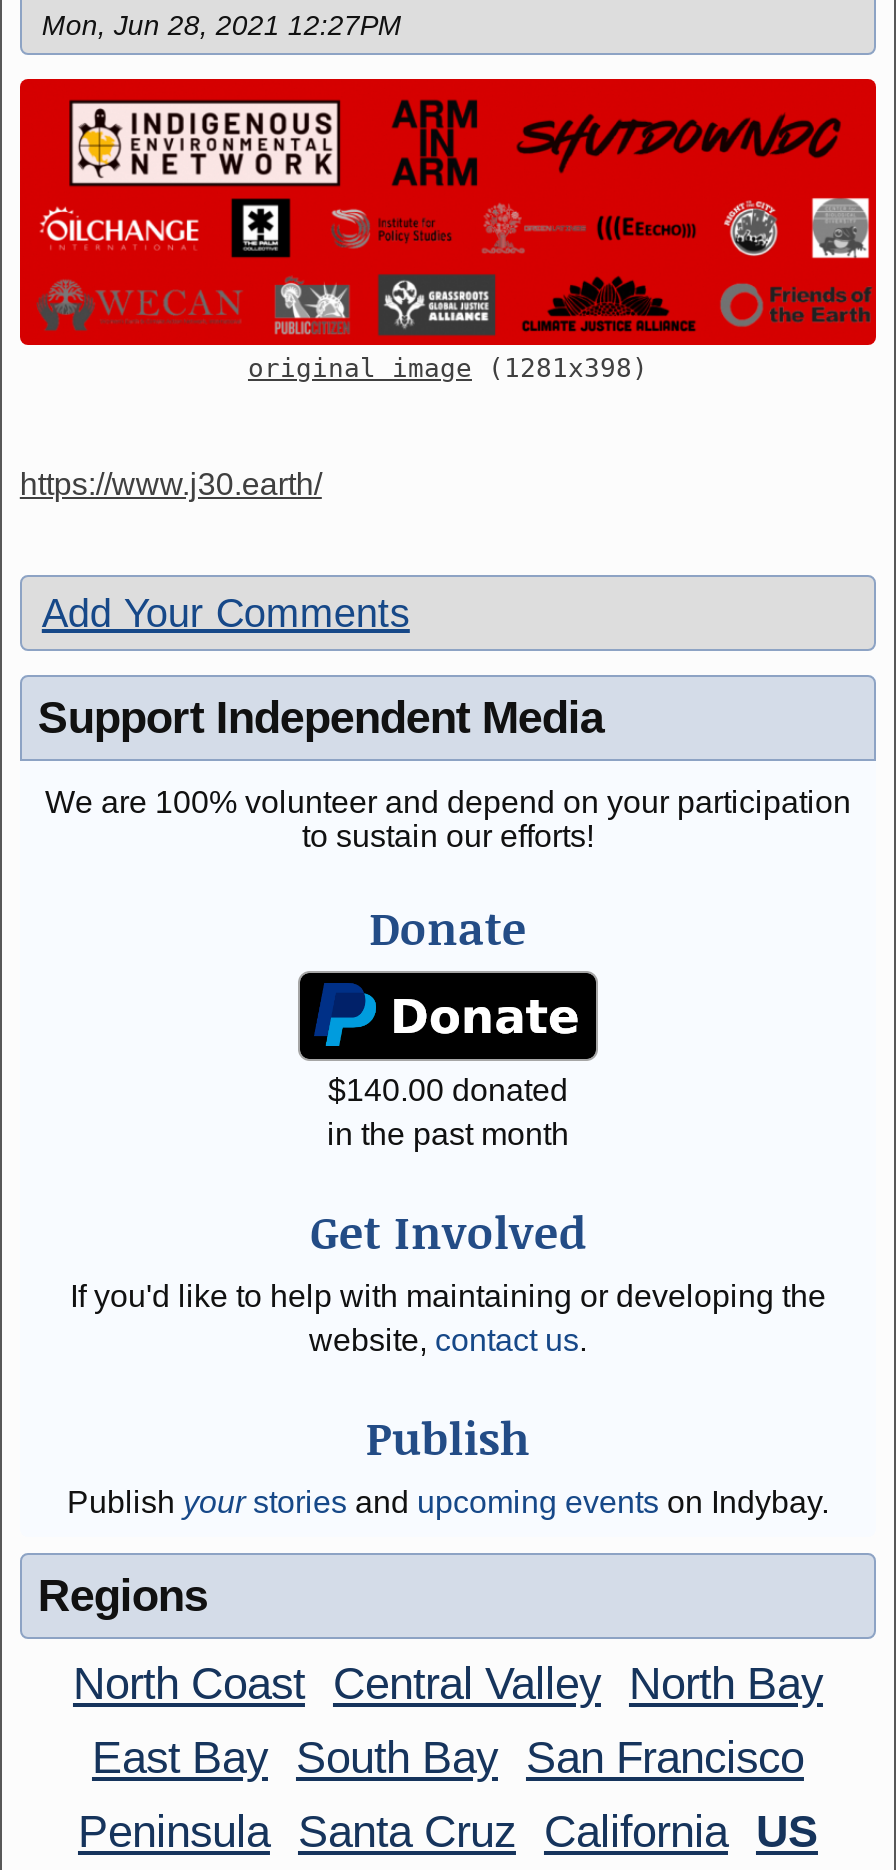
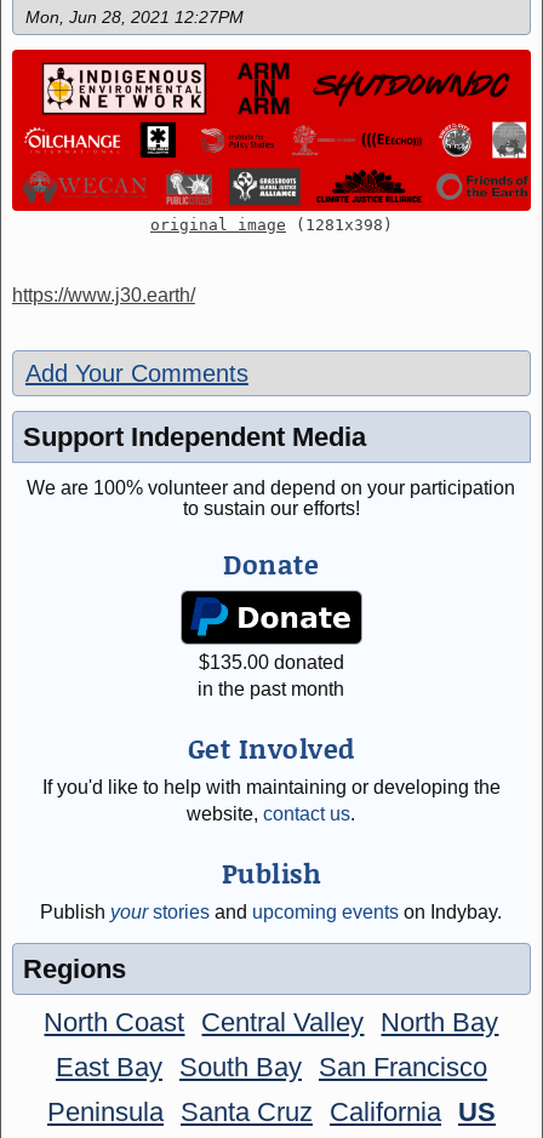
[328,1072,568,1106] $140.00 donated -> [199,652,344,672] $135.00 donated

